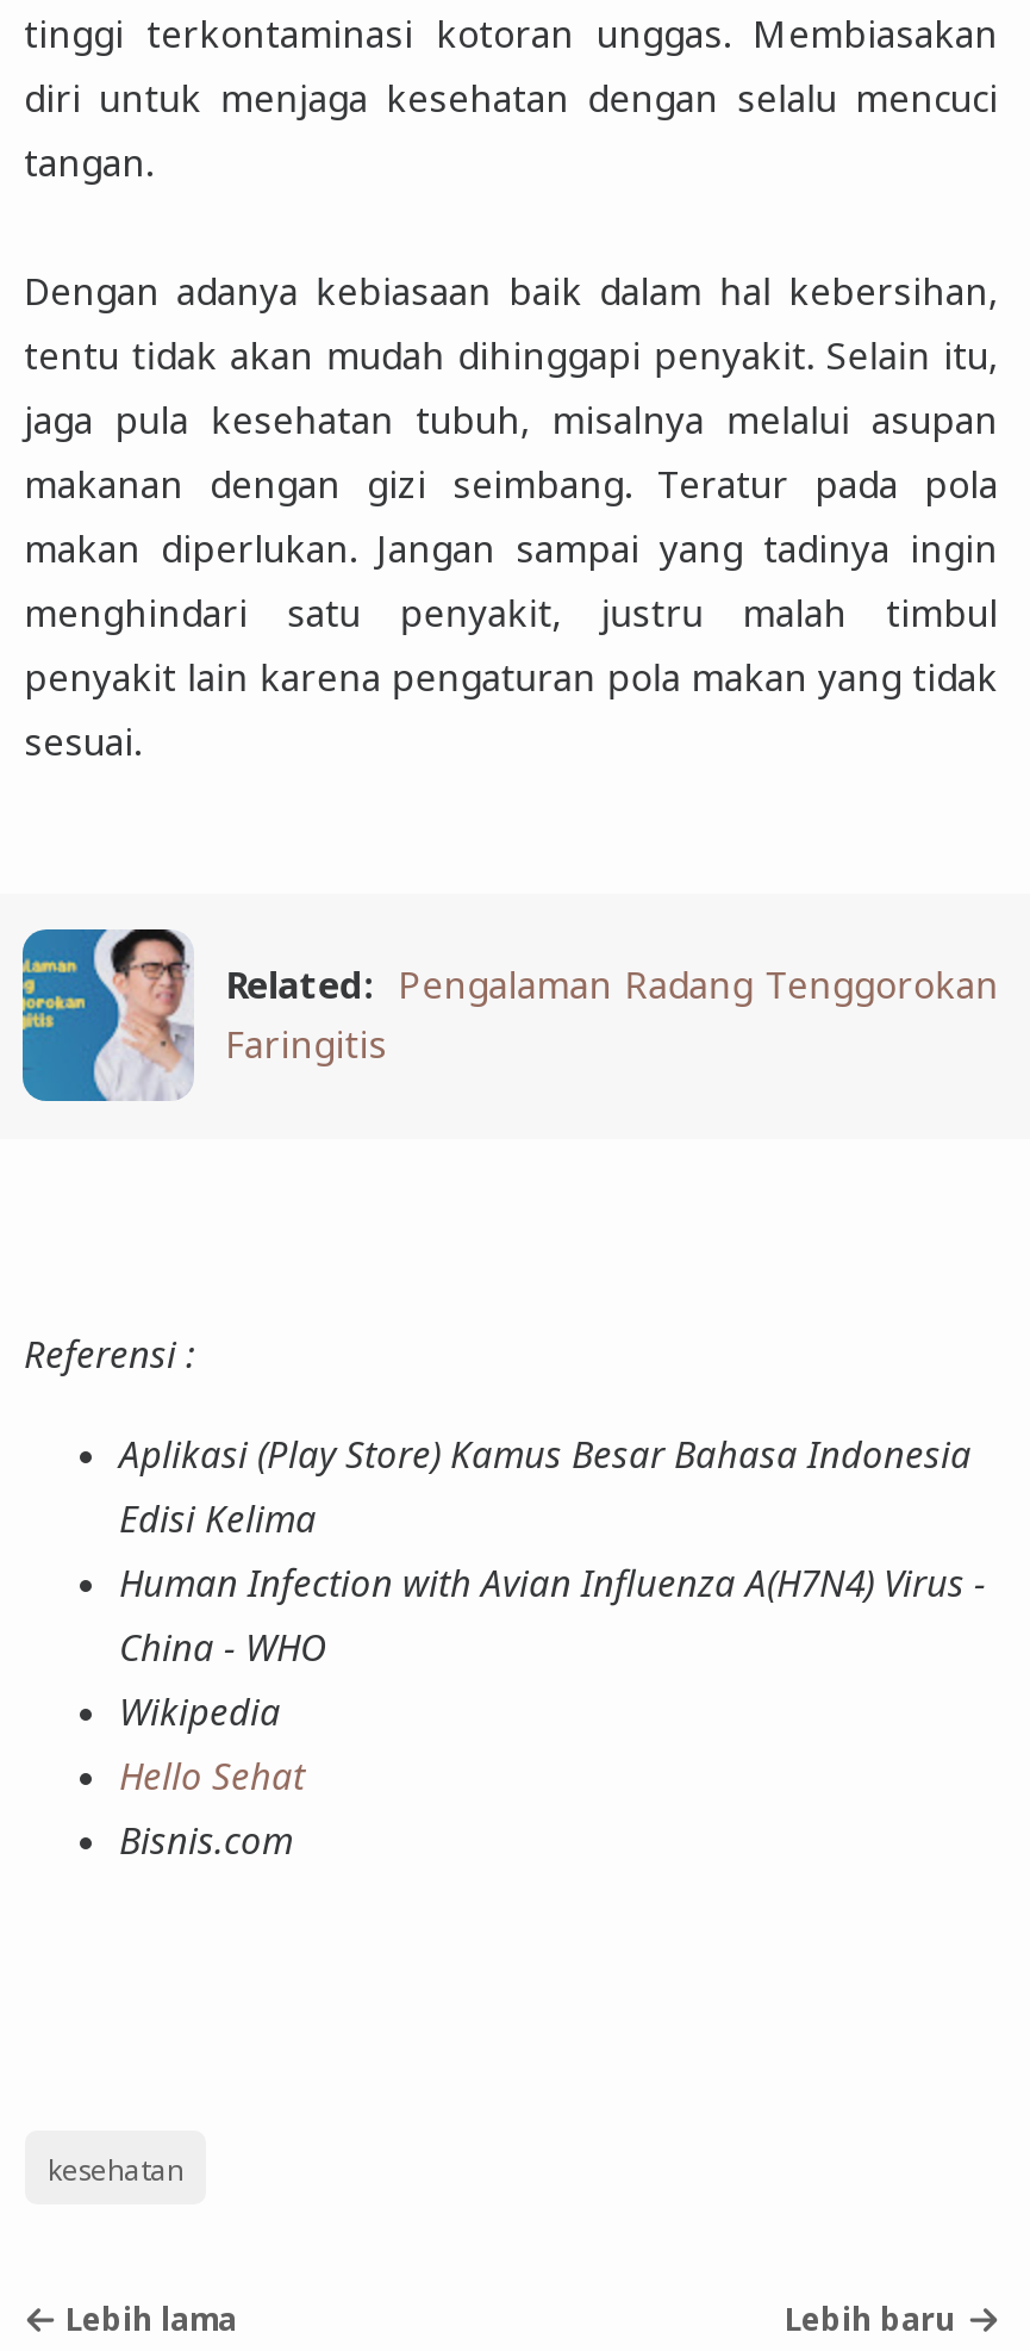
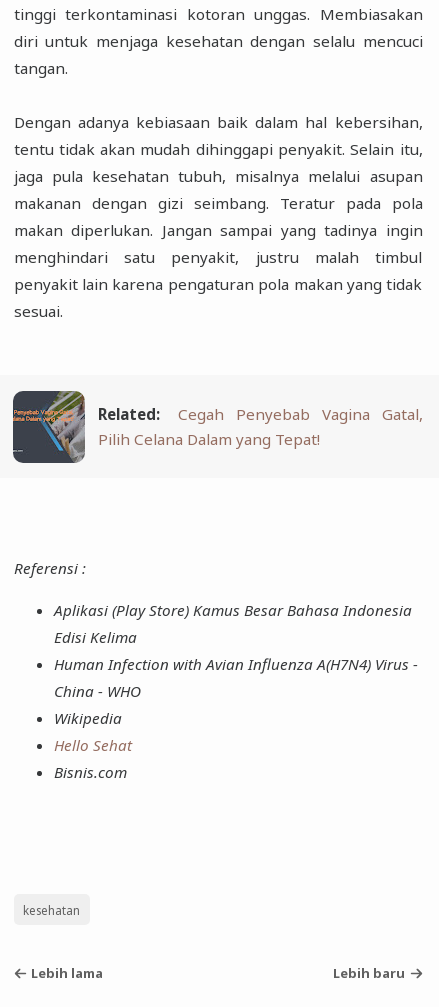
[20,927,999,1103] [image] | Related: Pengalaman Radang Tenggorokan | Faringitis -> [12,390,423,464] [image] | Related: | Cegah Penyebab Vagina Gatal, | Pilih Celana Dalam yang Tepat!

